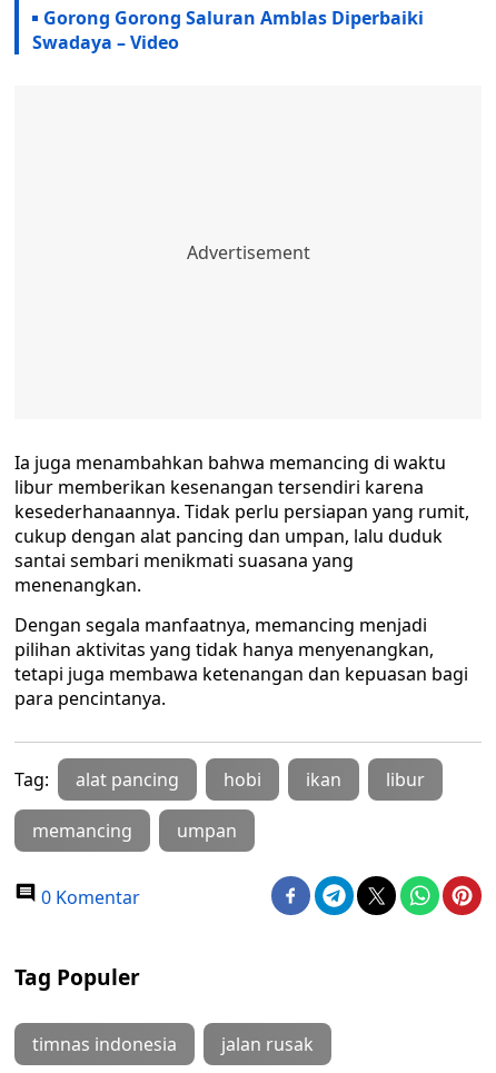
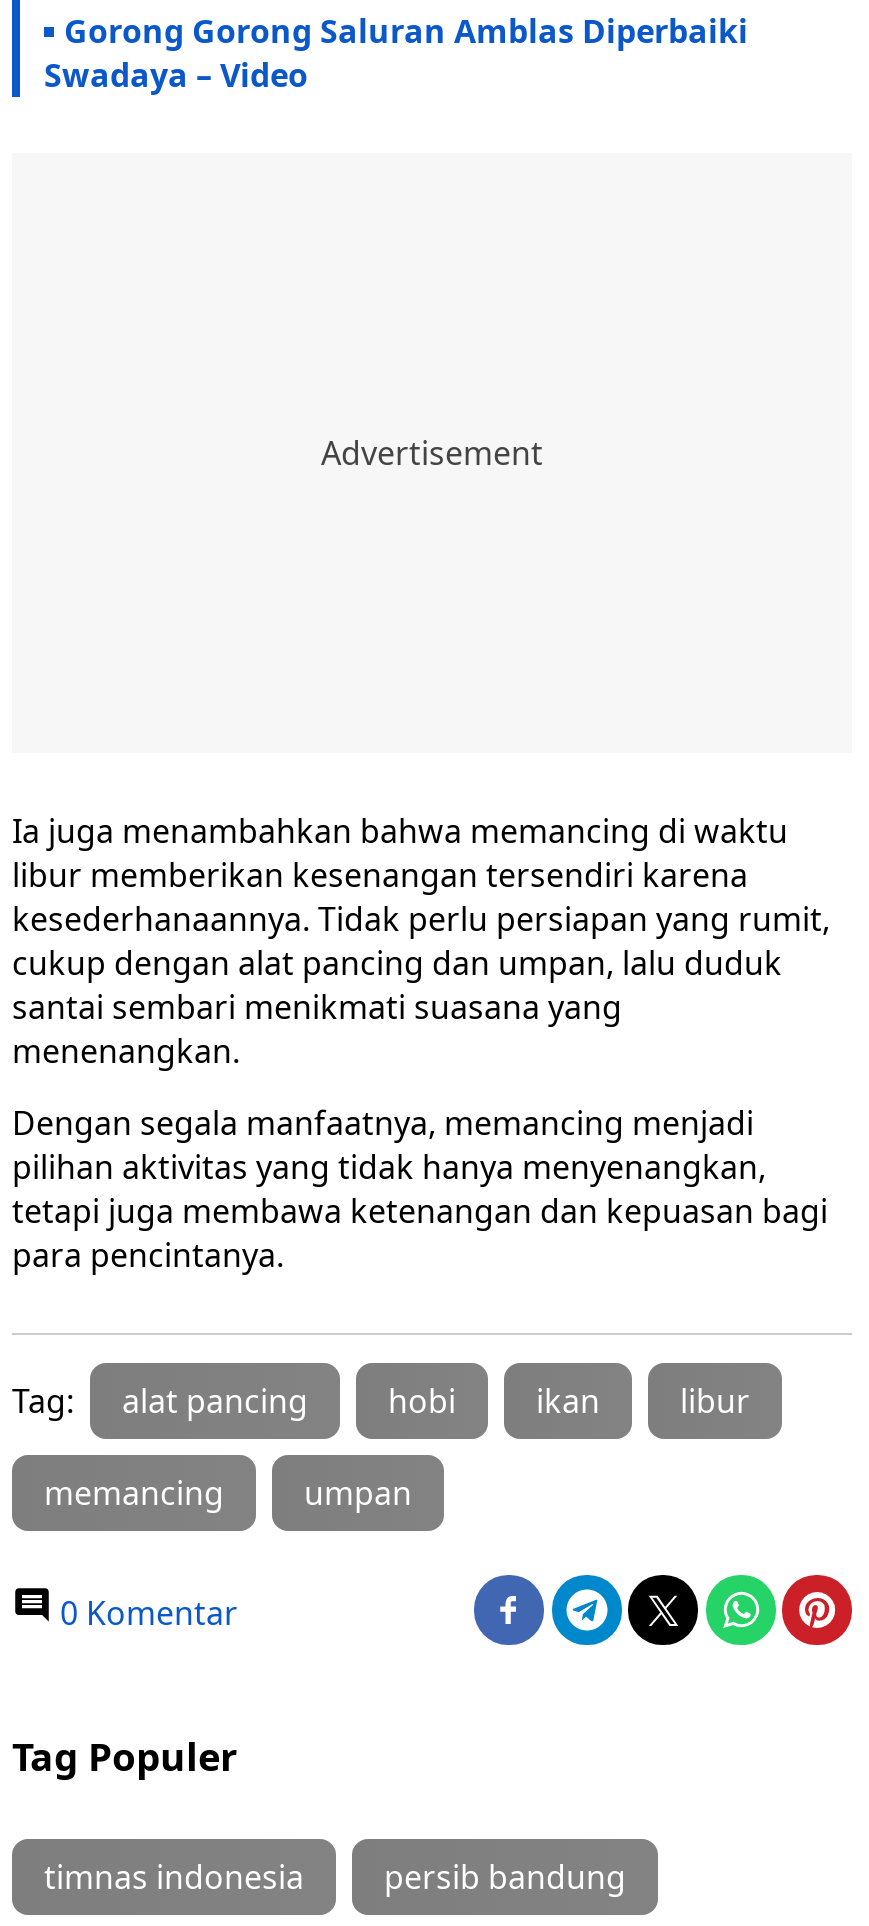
[221,1032,314,1056] jalan rusak -> [384,1855,626,1899] persib bandung

